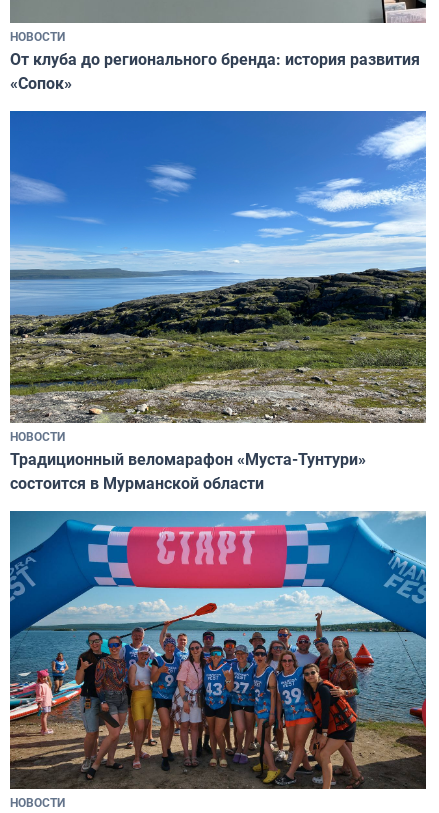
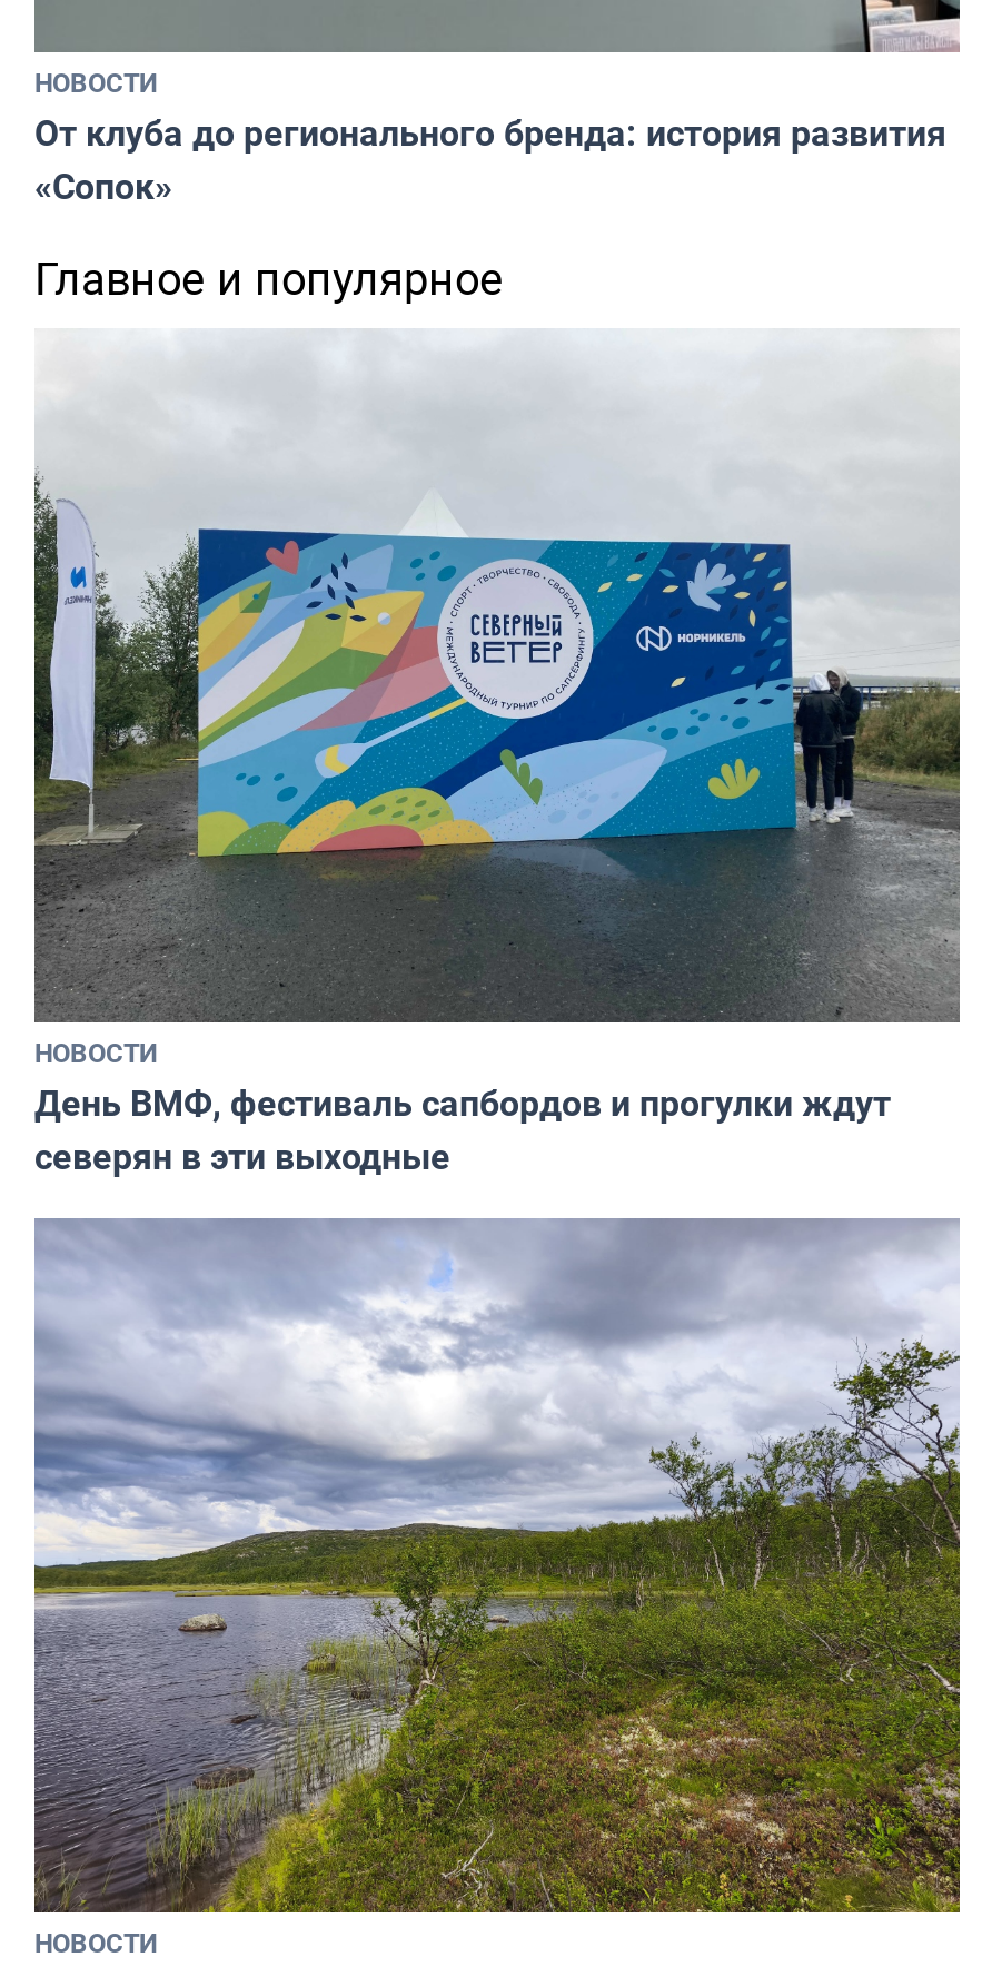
none -> [34,248,504,308] Главное и популярное
[9,110,427,494] [image] | Традиционный веломарафон «Муста-Тунтури» | состоится в Мурманской области -> [32,327,960,1180] [image] | День ВМФ, фестиваль сапбордов и прогулки ждут | северян в эти выходные
[9,511,427,790] [image] -> [34,1222,962,1916] [image]

